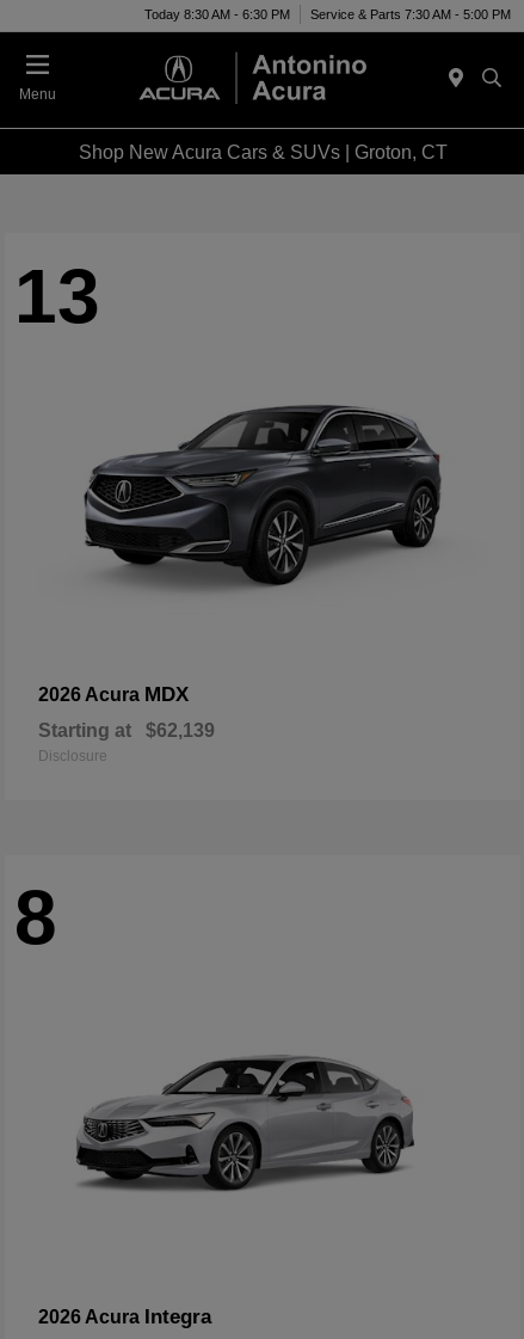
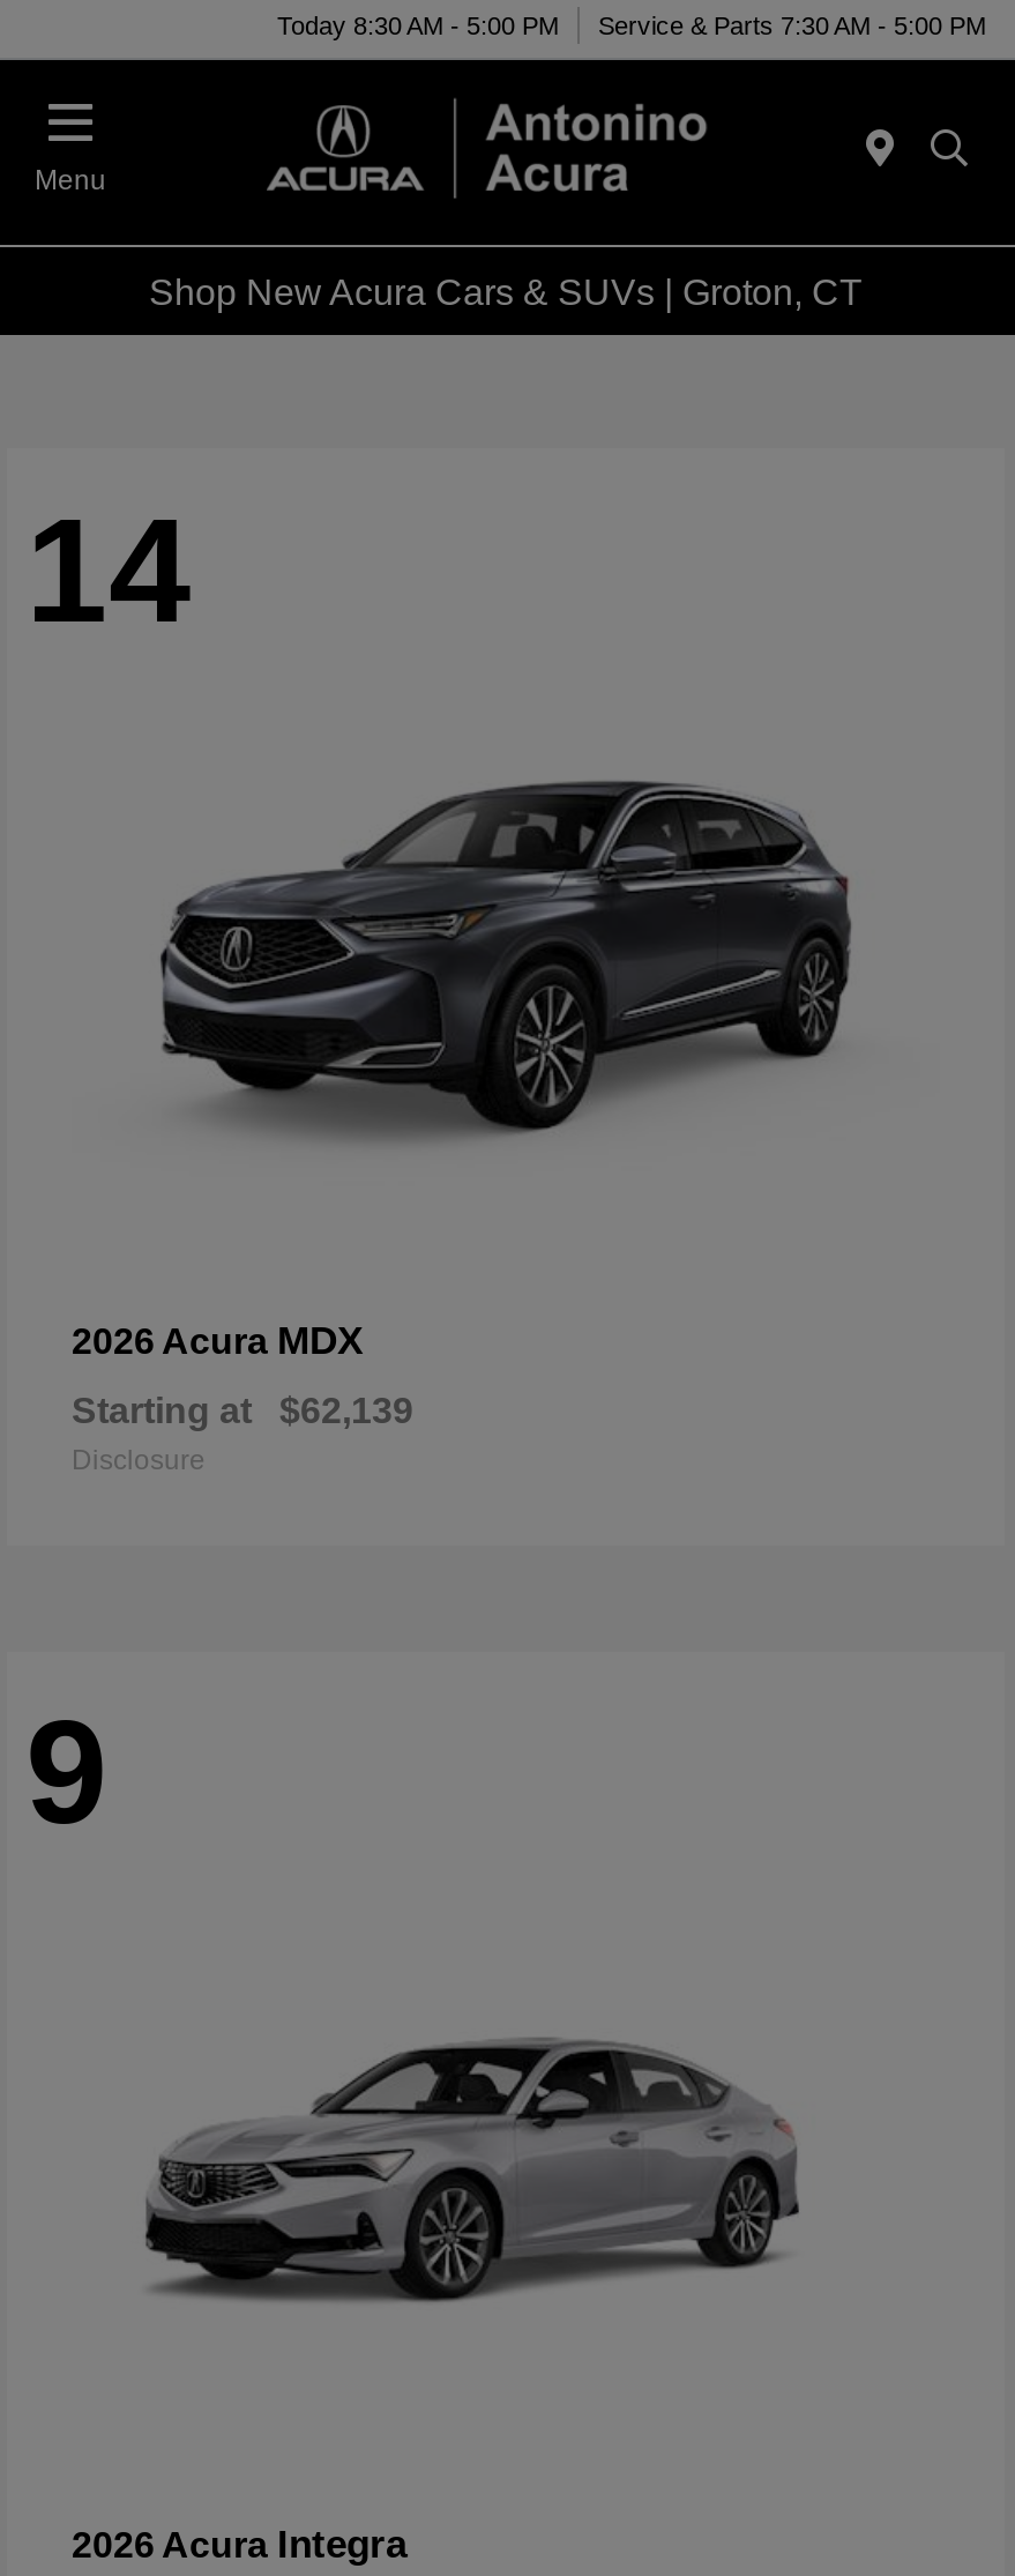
[144,7,511,21] Today 8:30 AM - 6:30 PM Service & Parts 7:30 AM - 5:00 PM -> [277,10,986,38] Today 8:30 AM - 5:00 PM Service & Parts 7:30 AM - 5:00 PM
[14,253,100,339] 13 -> [25,487,192,653] 14
[14,875,57,961] 8 -> [25,1690,109,1856] 9

